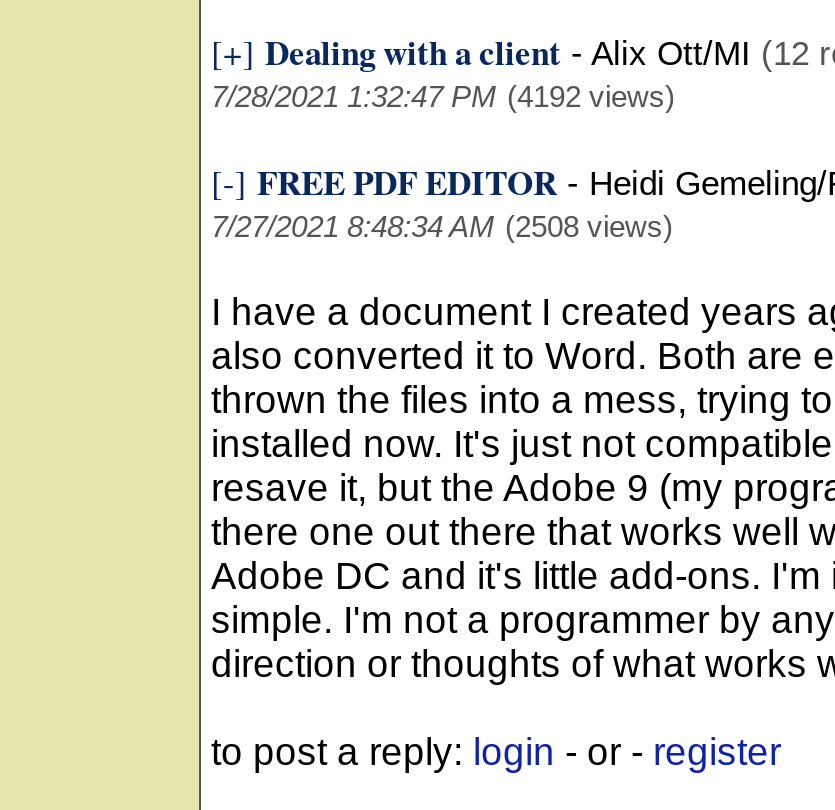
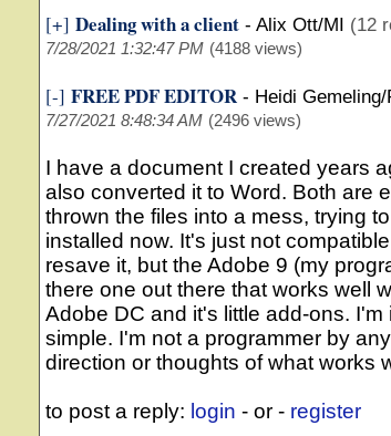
[211,79,675,113] 7/28/2021 1:32:47 PM (4192 views) -> [45,39,302,58] 7/28/2021 1:32:47 PM (4188 views)
[211,209,673,243] 7/27/2021 8:48:34 AM (2508 views) -> [45,111,301,129] 7/27/2021 8:48:34 AM (2496 views)

